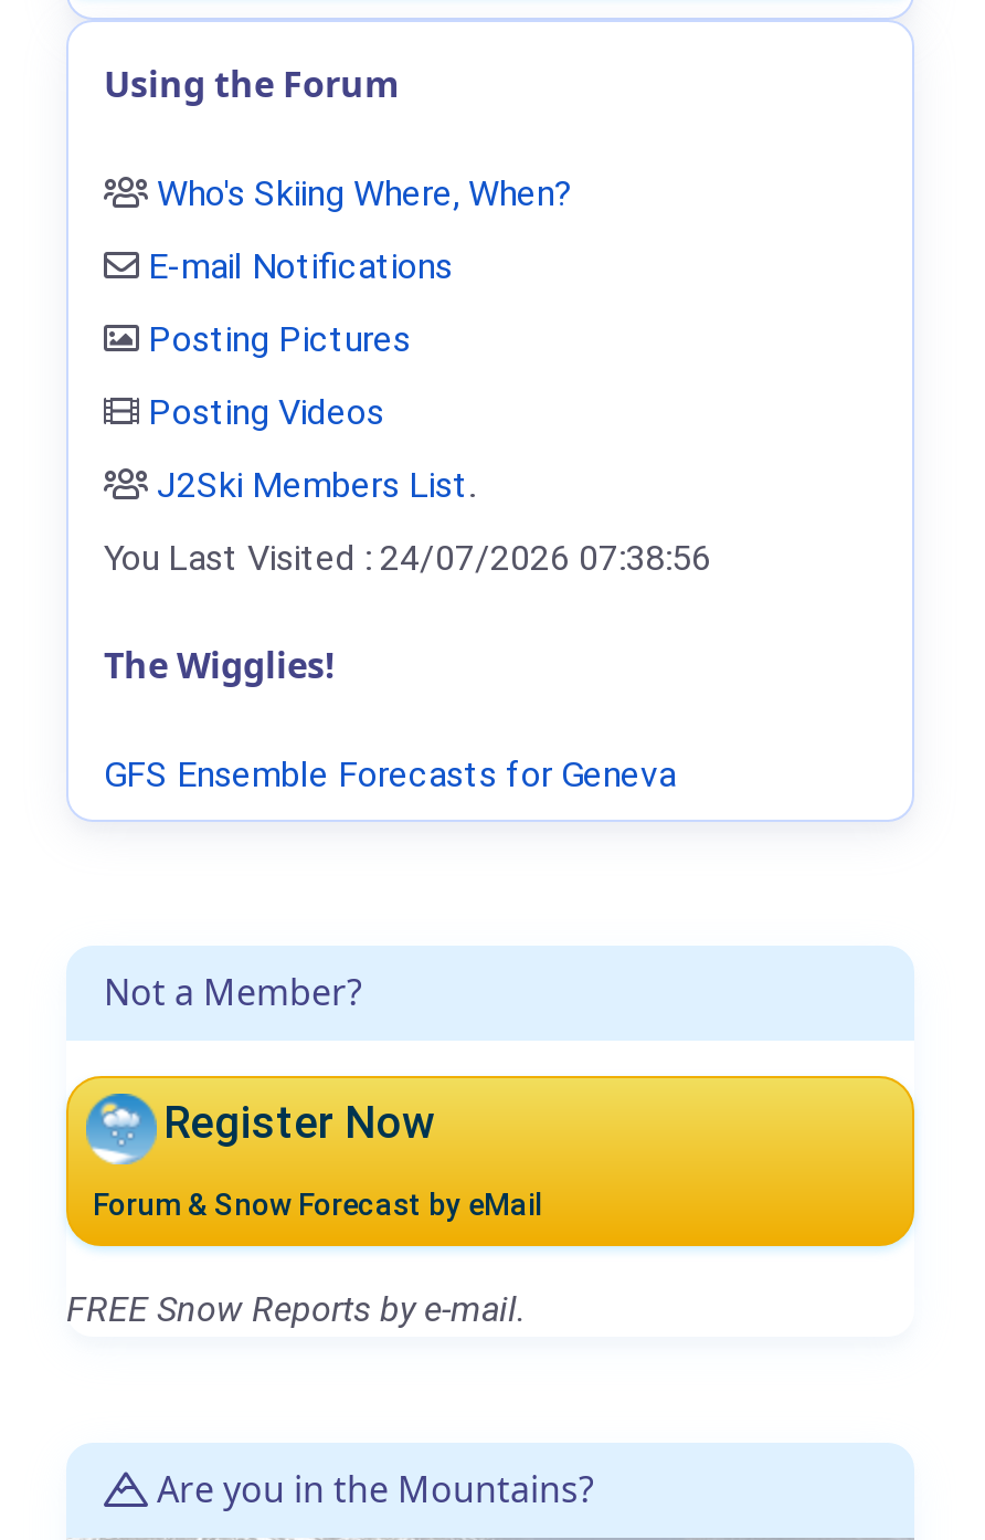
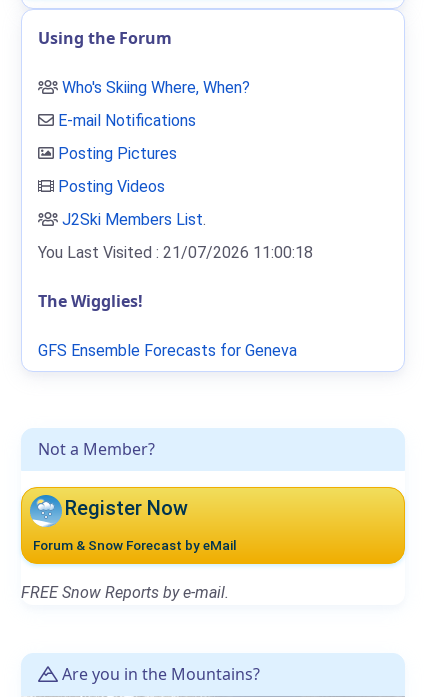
[104,537,711,579] You Last Visited : 24/07/2026 07:38:56 -> [38,243,313,262] You Last Visited : 21/07/2026 11:00:18

